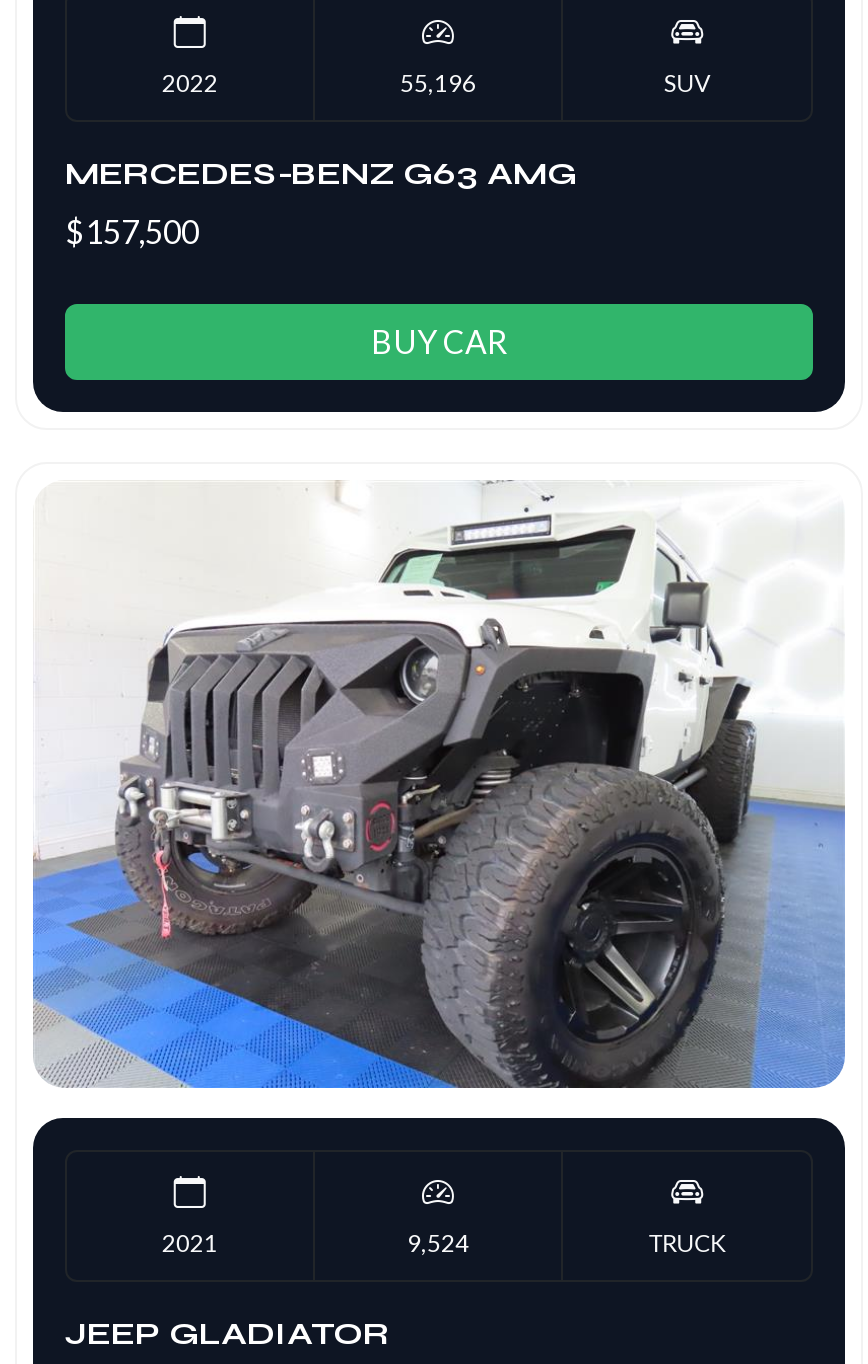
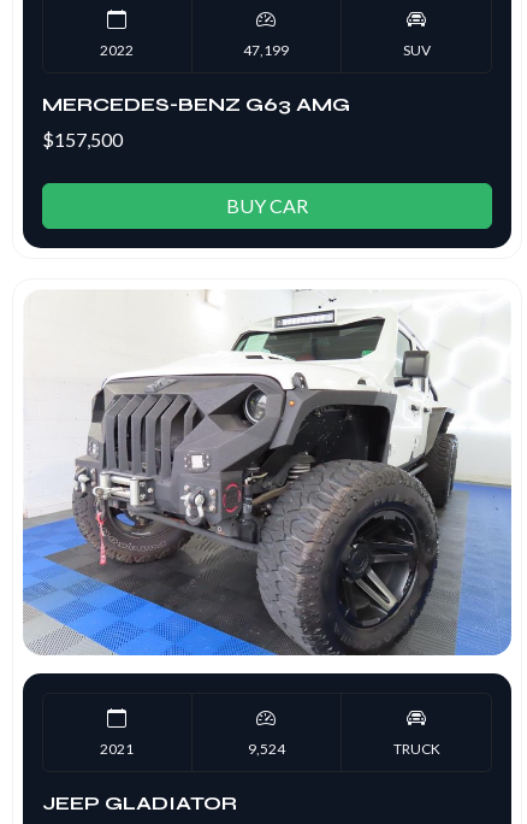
[400,67,476,97] 55,196 -> [244,40,289,58] 47,199

